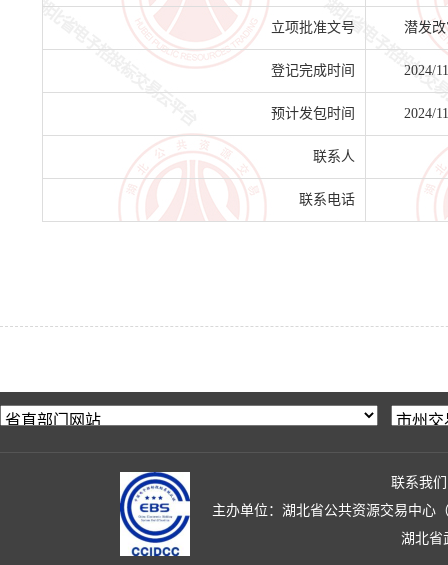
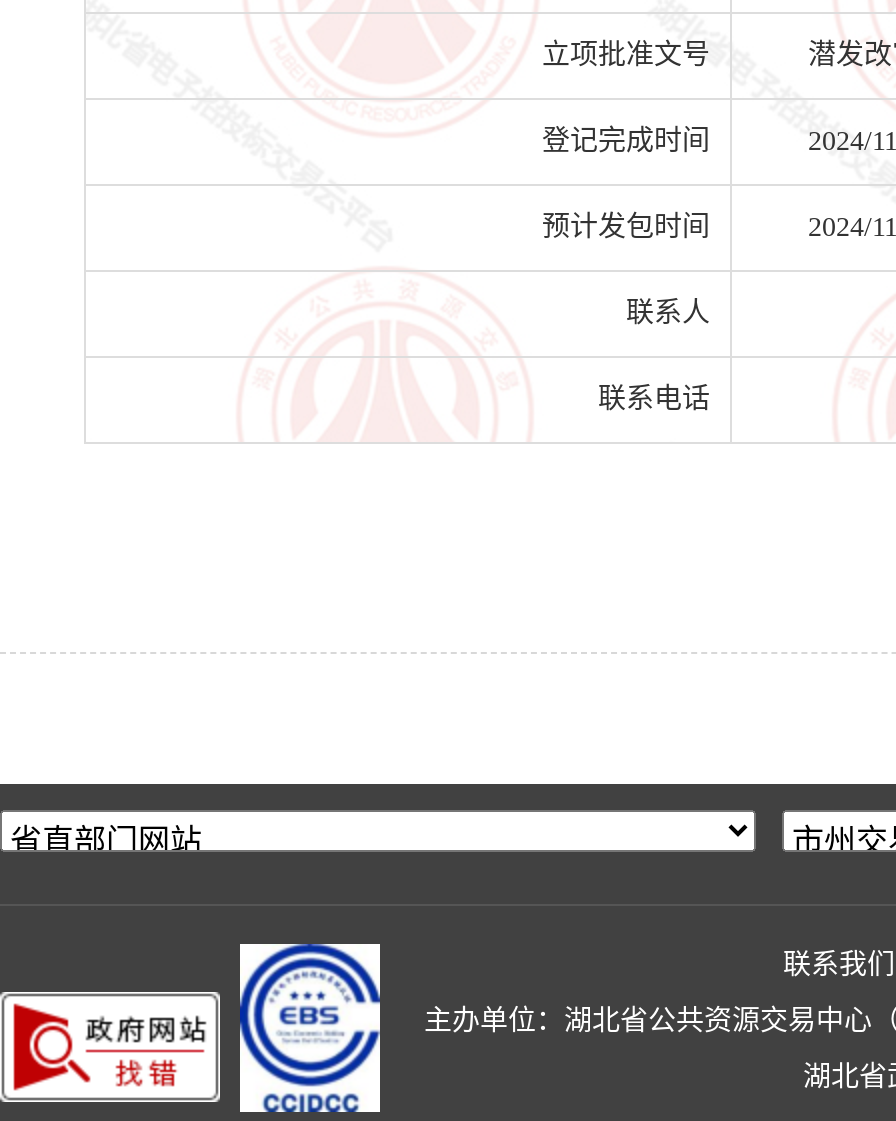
none -> [6,990,222,1104] [image]

